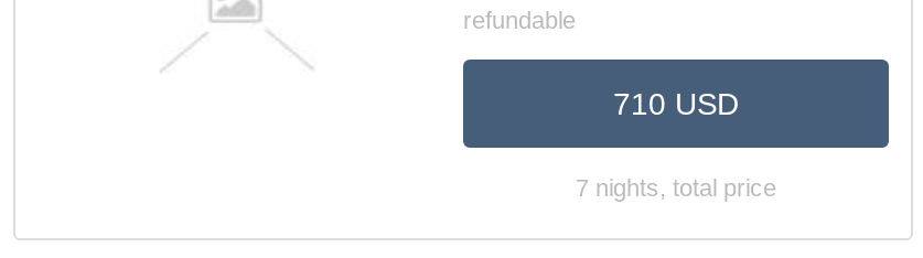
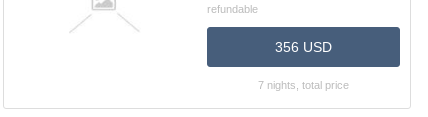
[613,86,739,121] 710 USD -> [275,39,332,55] 356 USD

